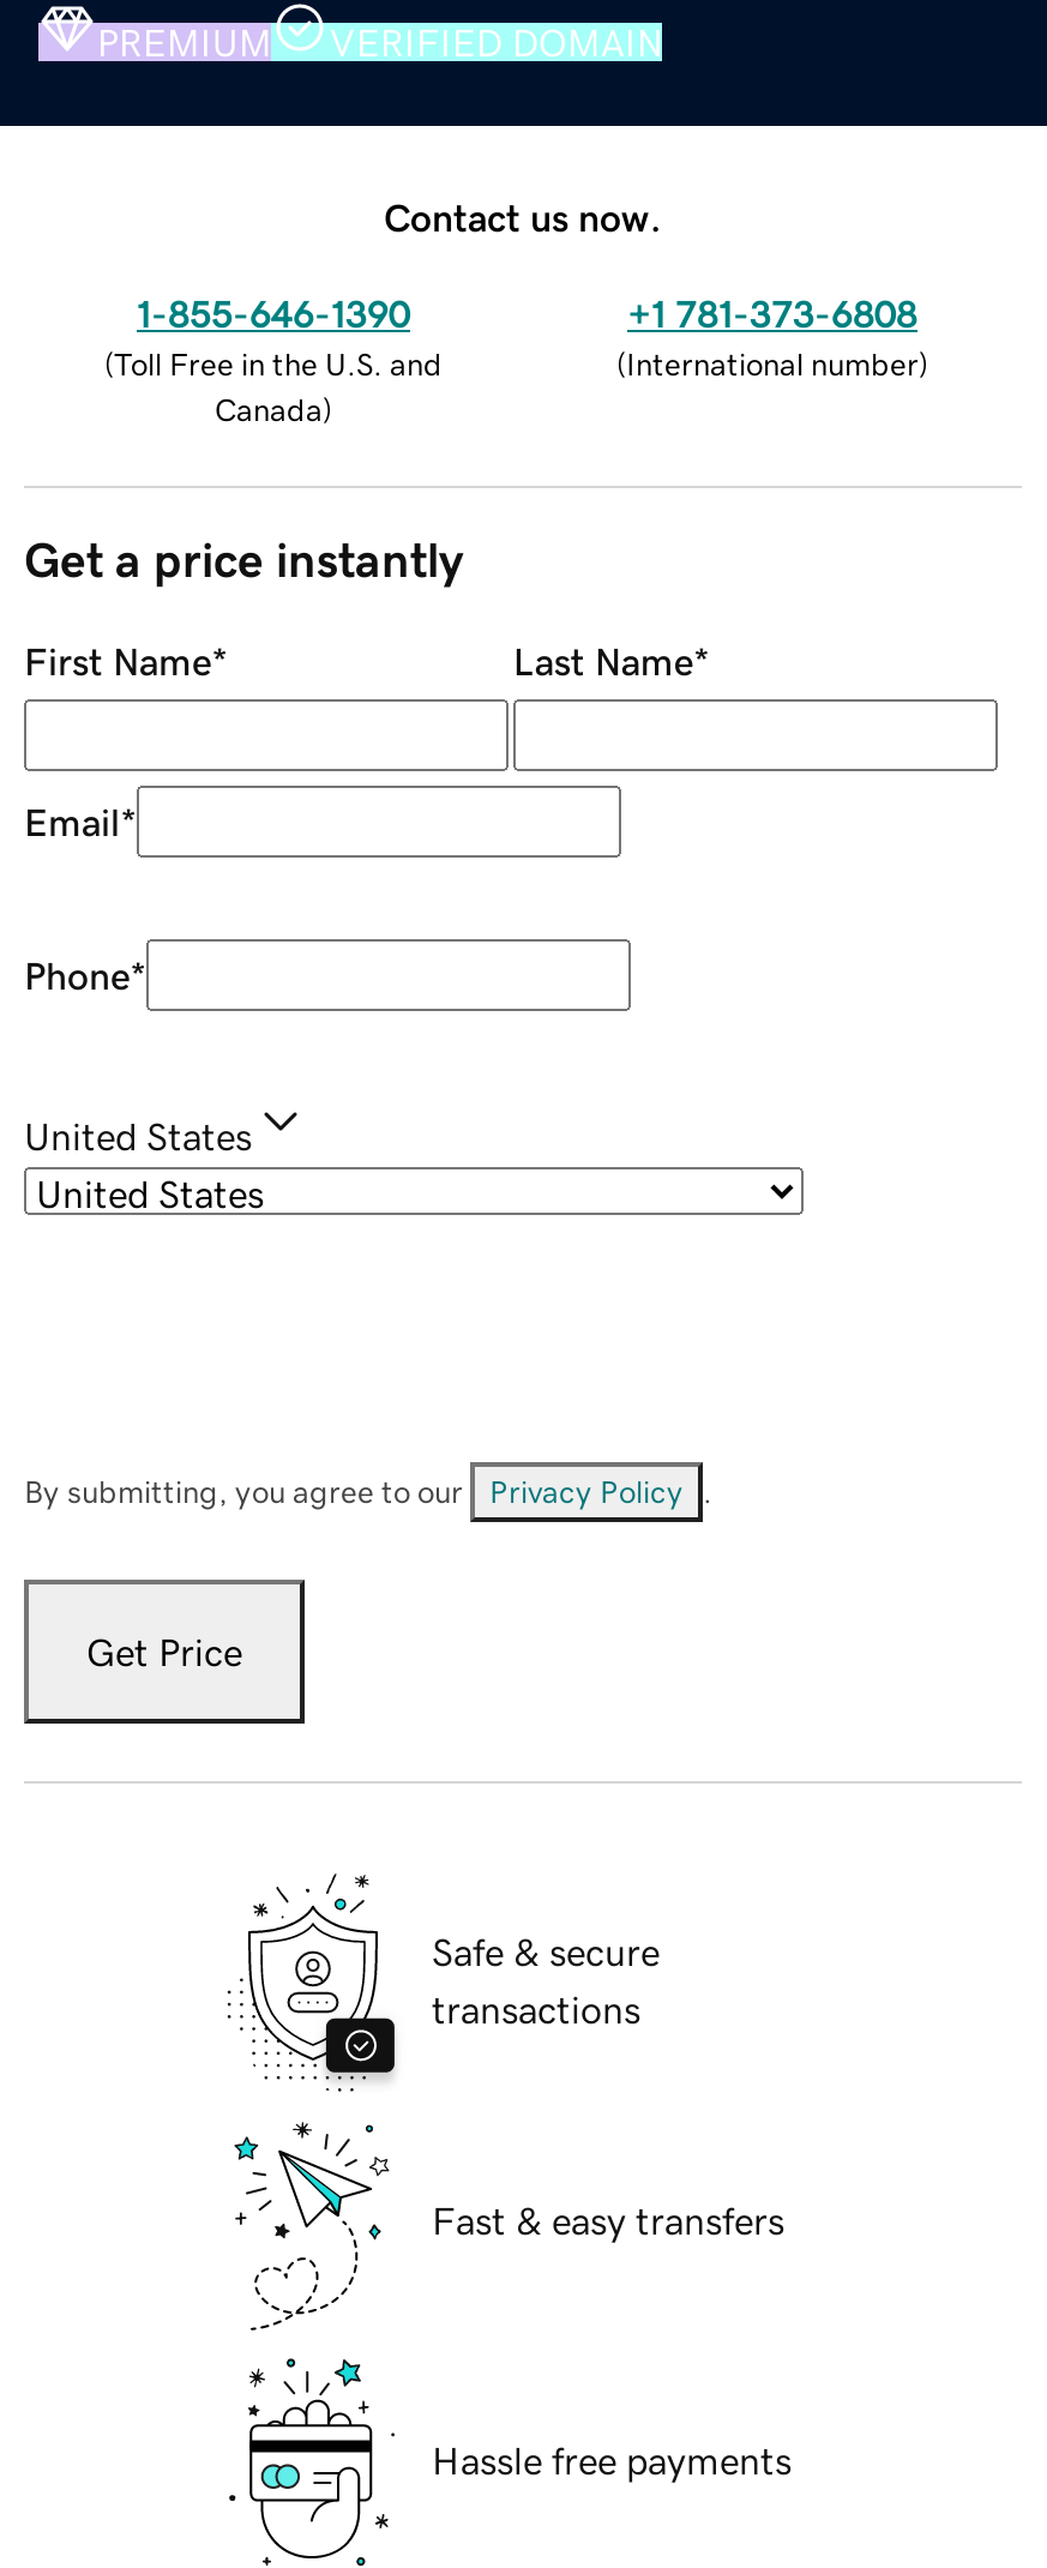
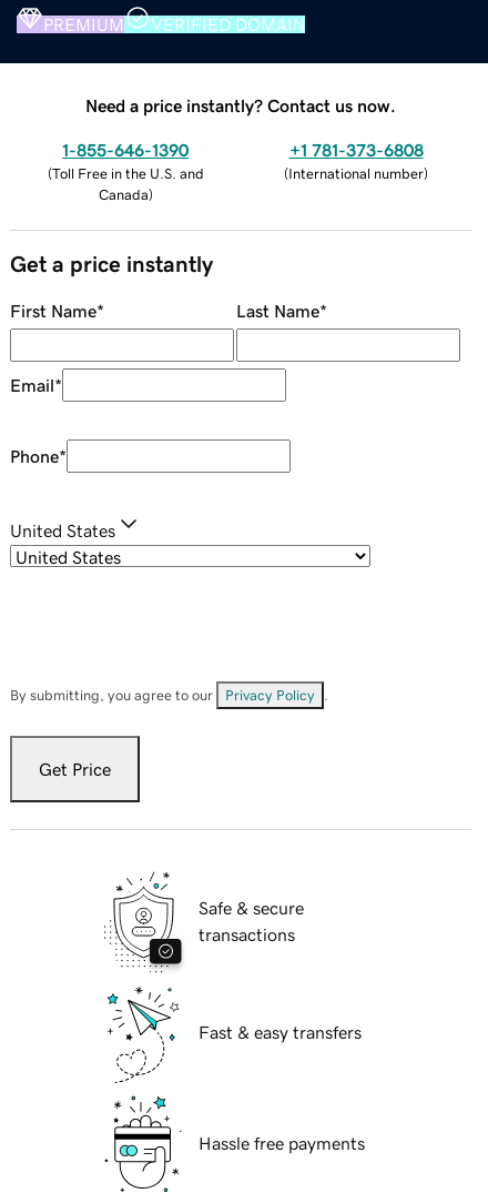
[384,197,662,235] Contact us now. -> [85,96,396,114] Need a price instantly? Contact us now.

